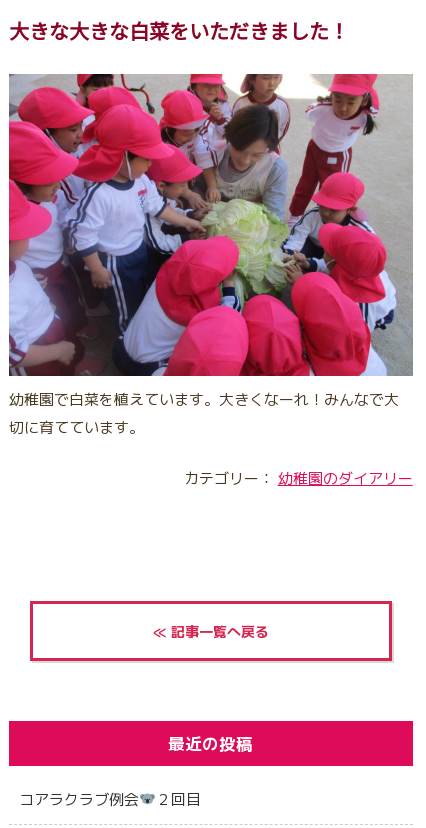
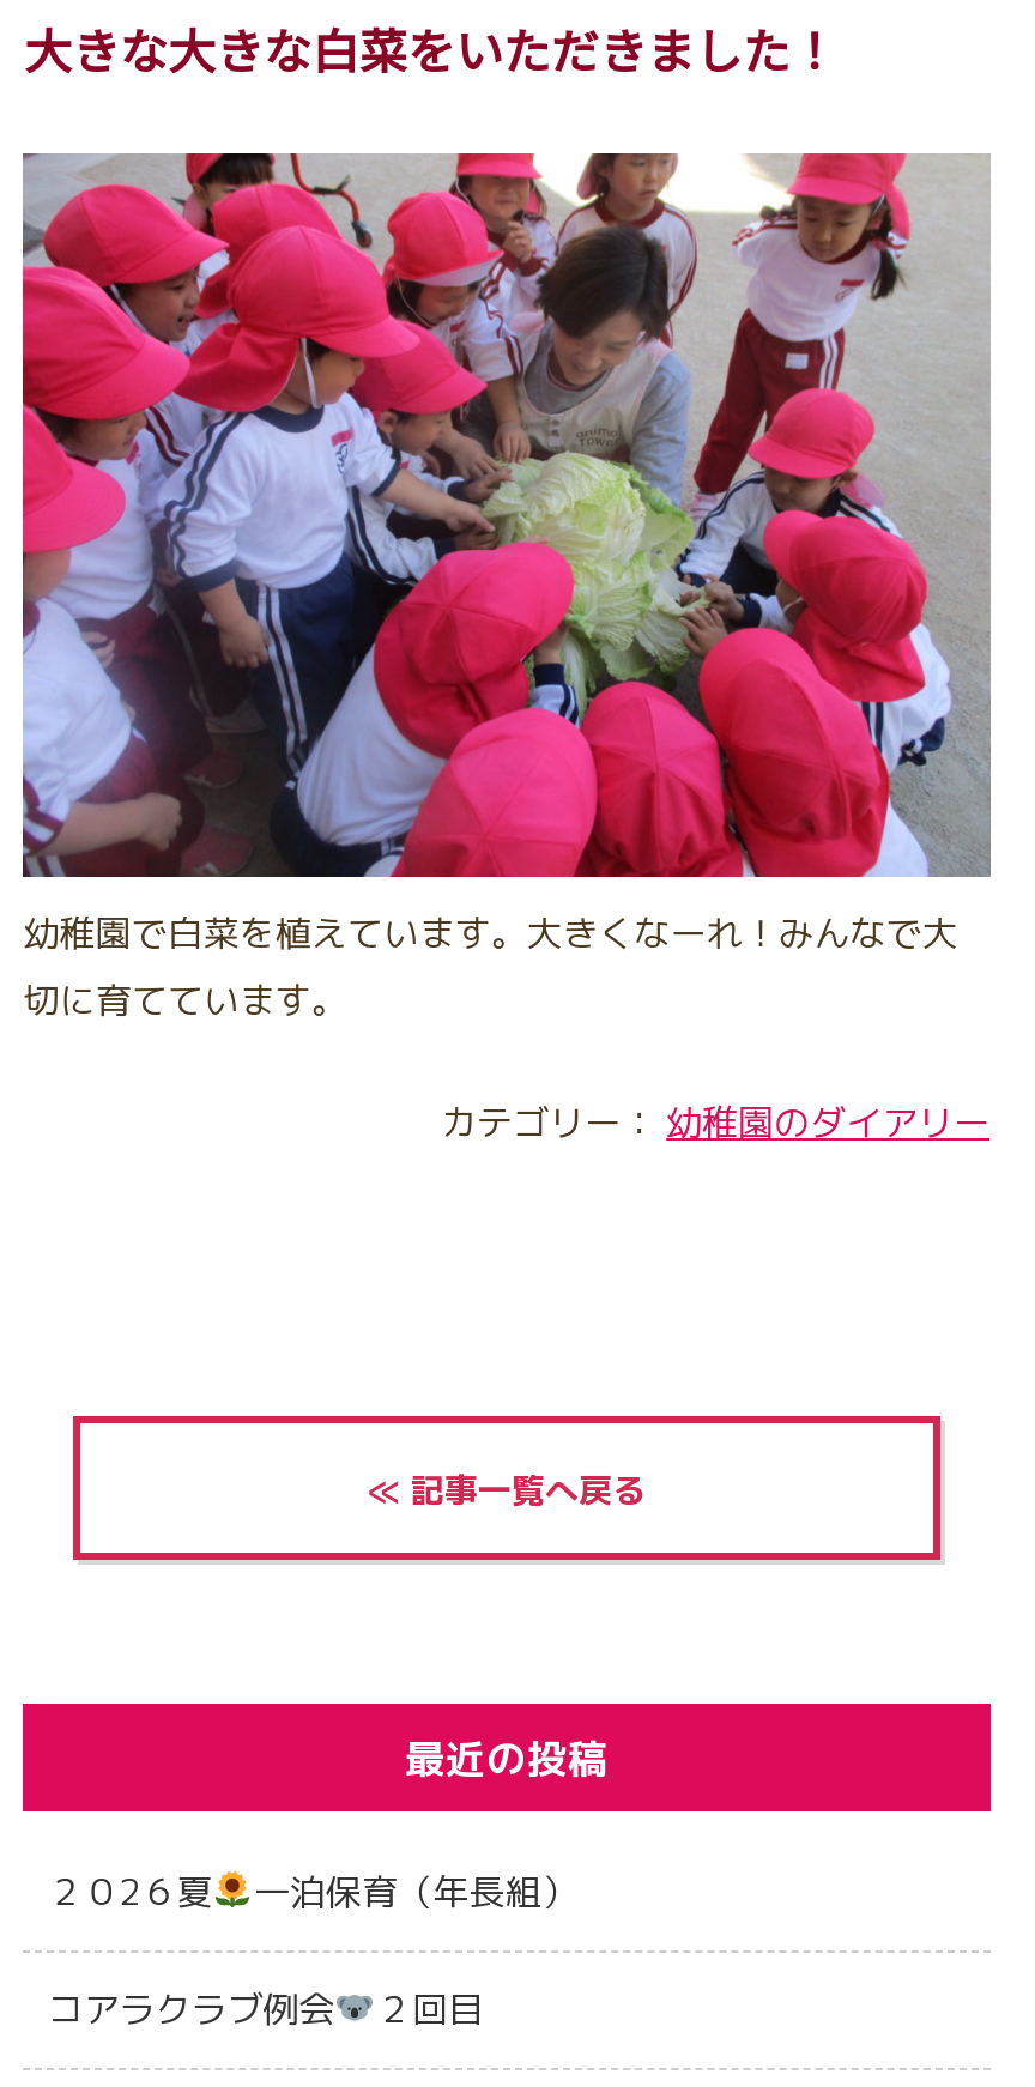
none -> [48,1866,577,1917] ２０2６夏 | 一泊保育（年長組）

